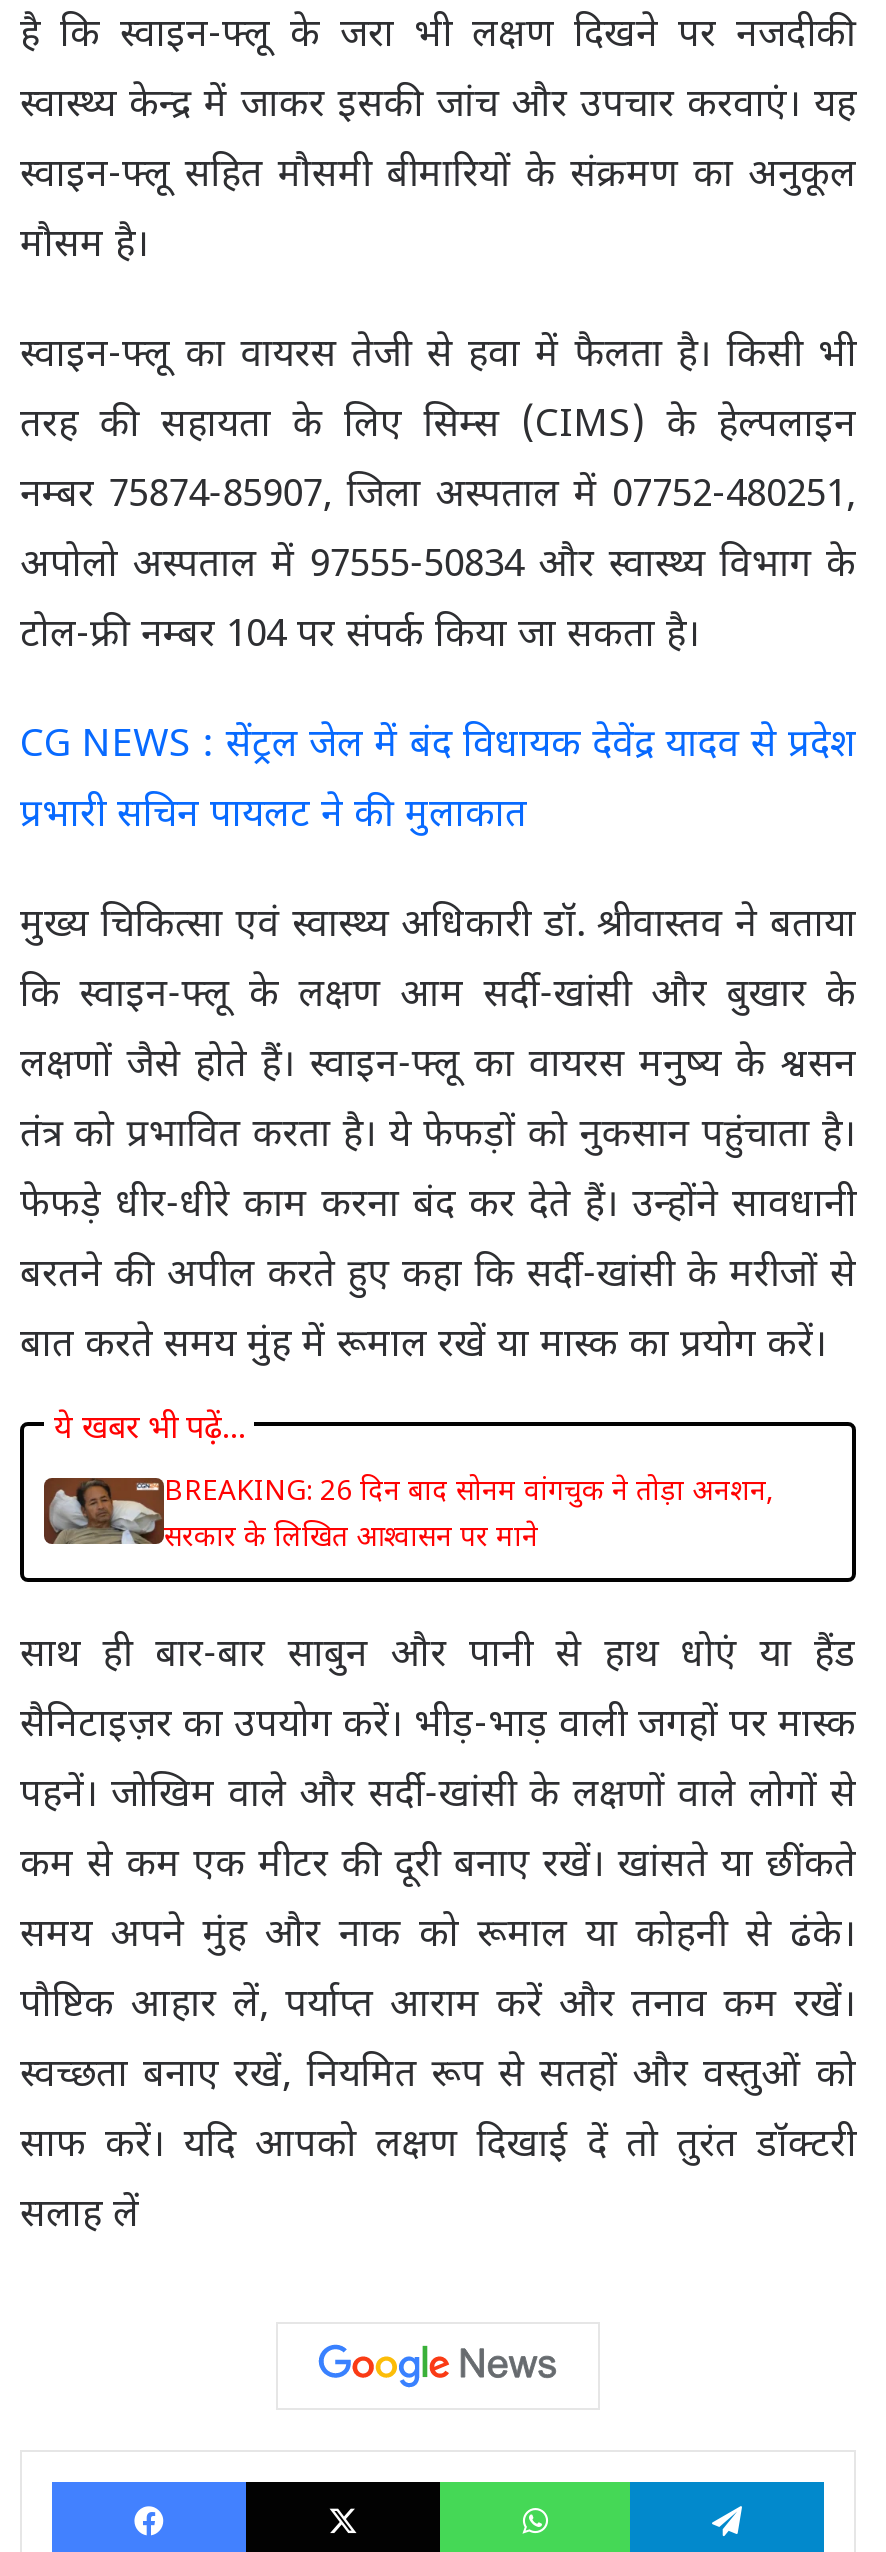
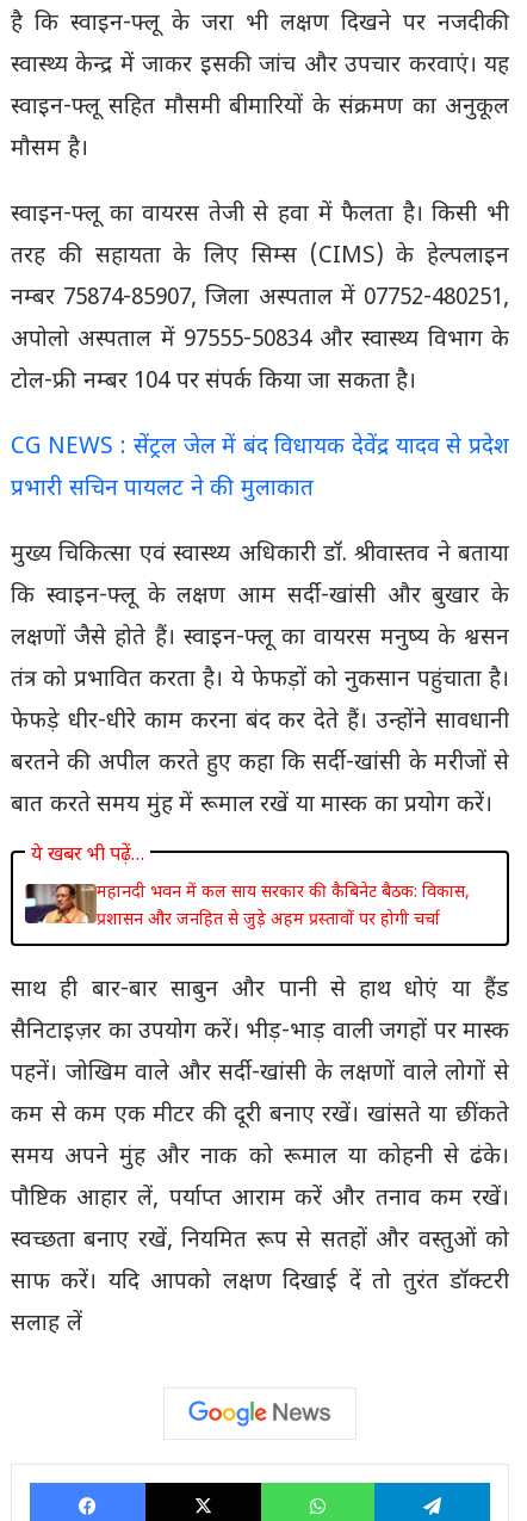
[42,1469,774,1553] [image] | BREAKING: 26 दिन बाद सोनम वांगचुक ने तोड़ा अनशन, | सरकार के लिखित आश्वासन पर माने -> [24,879,470,929] [image] | महानदी भवन में कल साय सरकार की कैबिनेट बैठक: विकास, | प्रशासन और जनहित से जुड़े अहम प्रस्तावों पर होगी चर्चा

